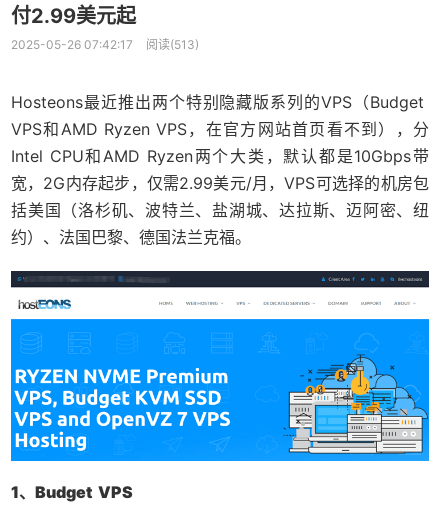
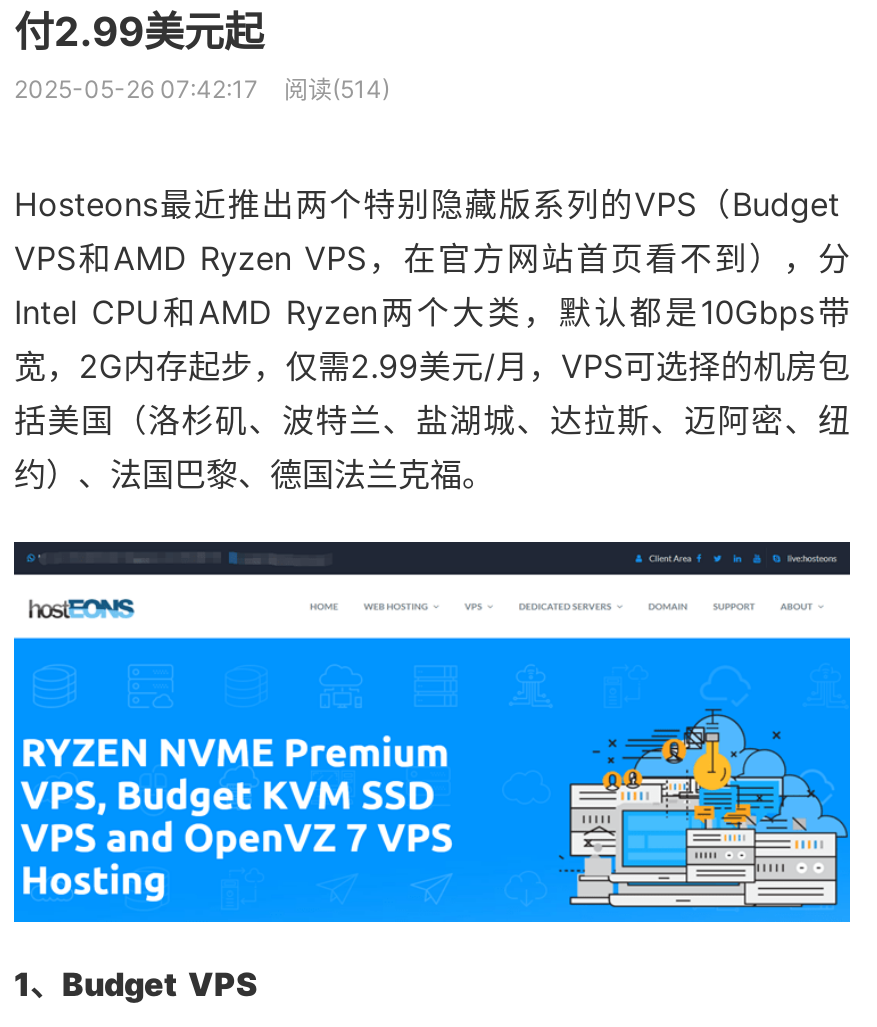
[11,37,199,52] 2025-05-26 07:42:17 阅读(513) -> [14,74,390,104] 2025-05-26 07:42:17 阅读(514)

